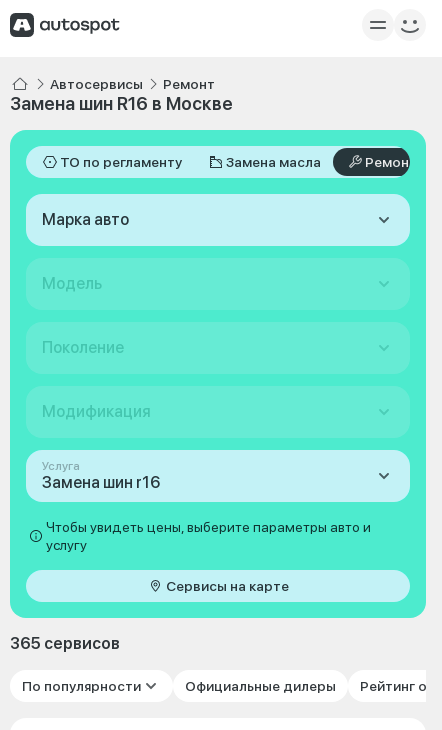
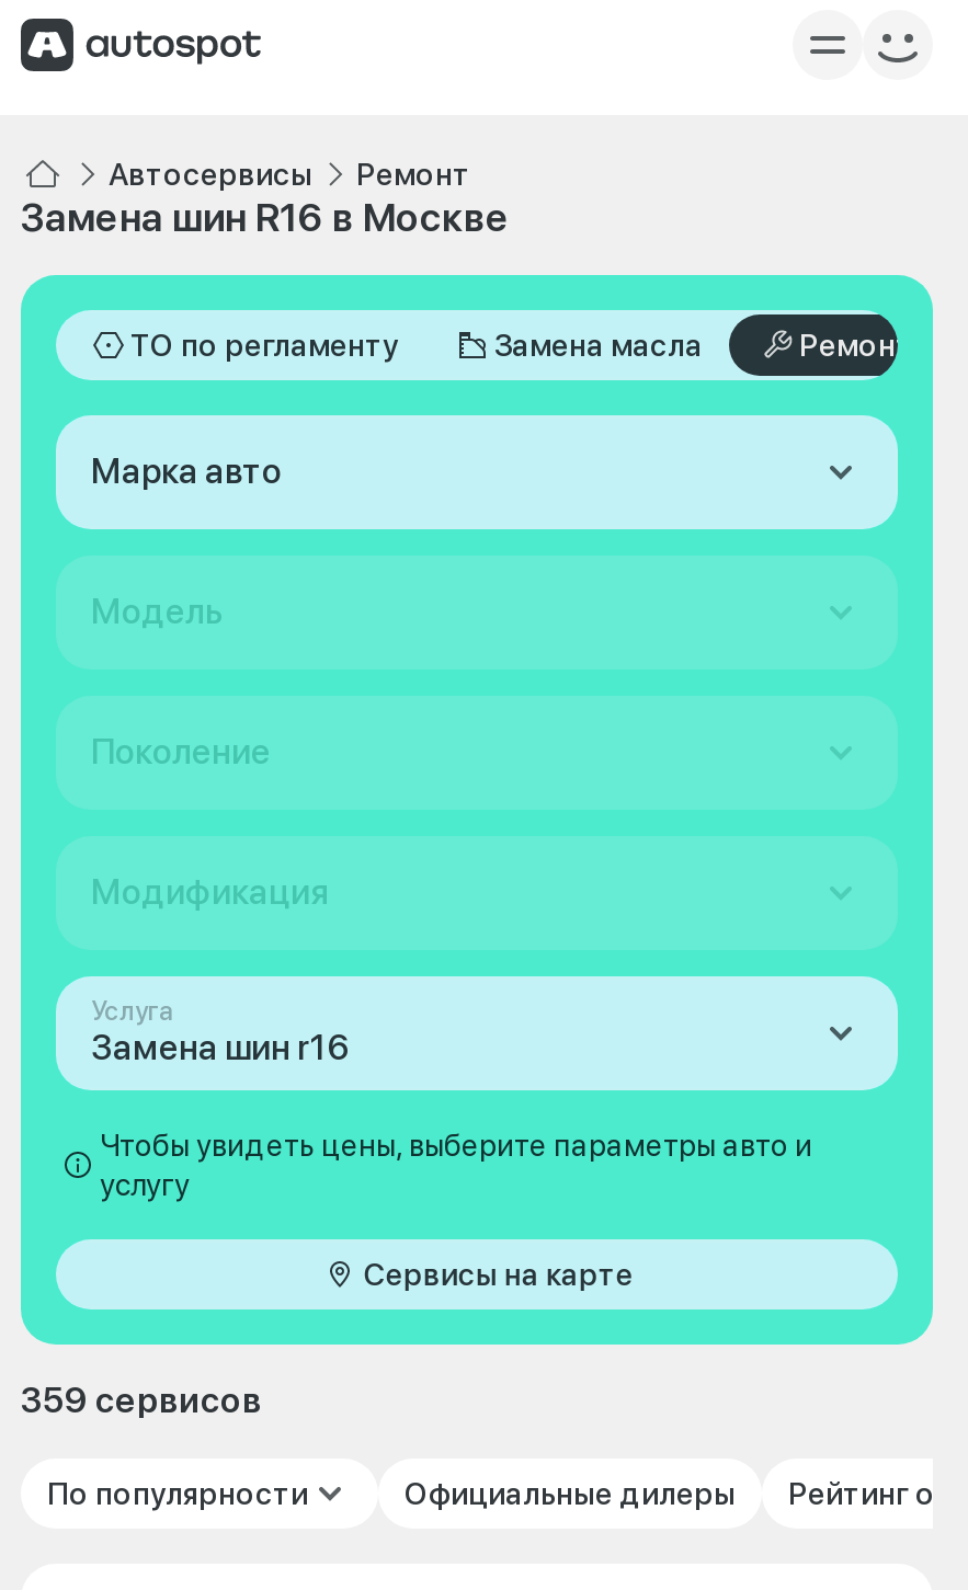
[10,634,120,653] 365 сервисов -> [21,1380,262,1421] 359 сервисов

